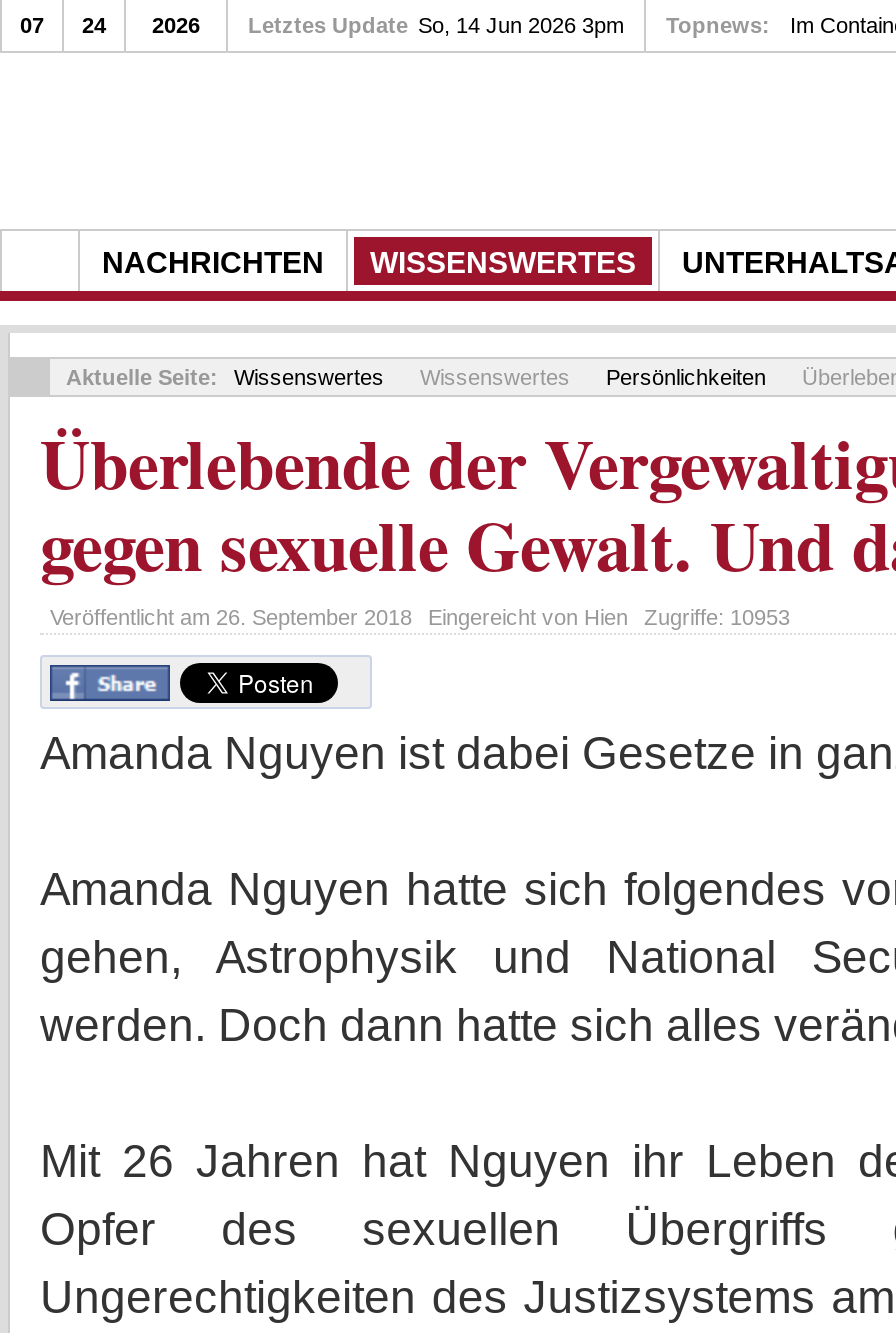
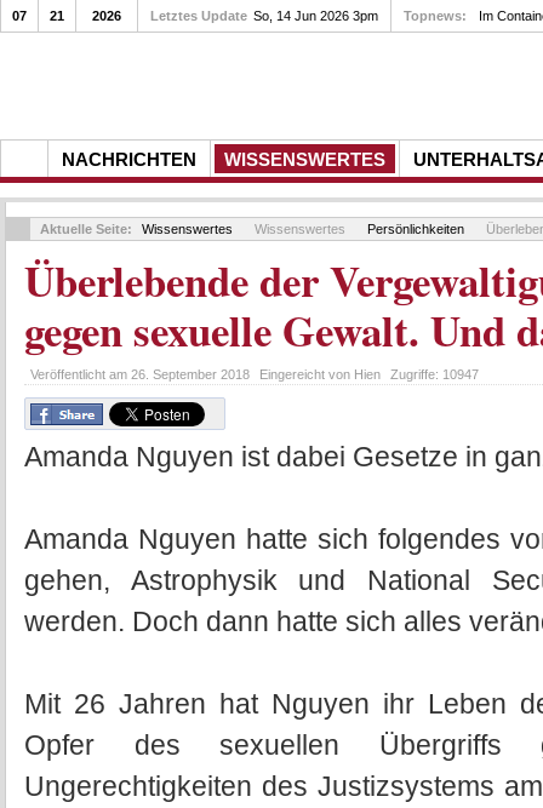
[82,13,106,37] 24 -> [50,8,64,23] 21
[50,605,790,629] Veröffentlicht am 26. September 2018 Eingereicht von Hien Zugriffe: 10953 -> [30,367,479,382] Veröffentlicht am 26. September 2018 Eingereicht von Hien Zugriffe: 10947

